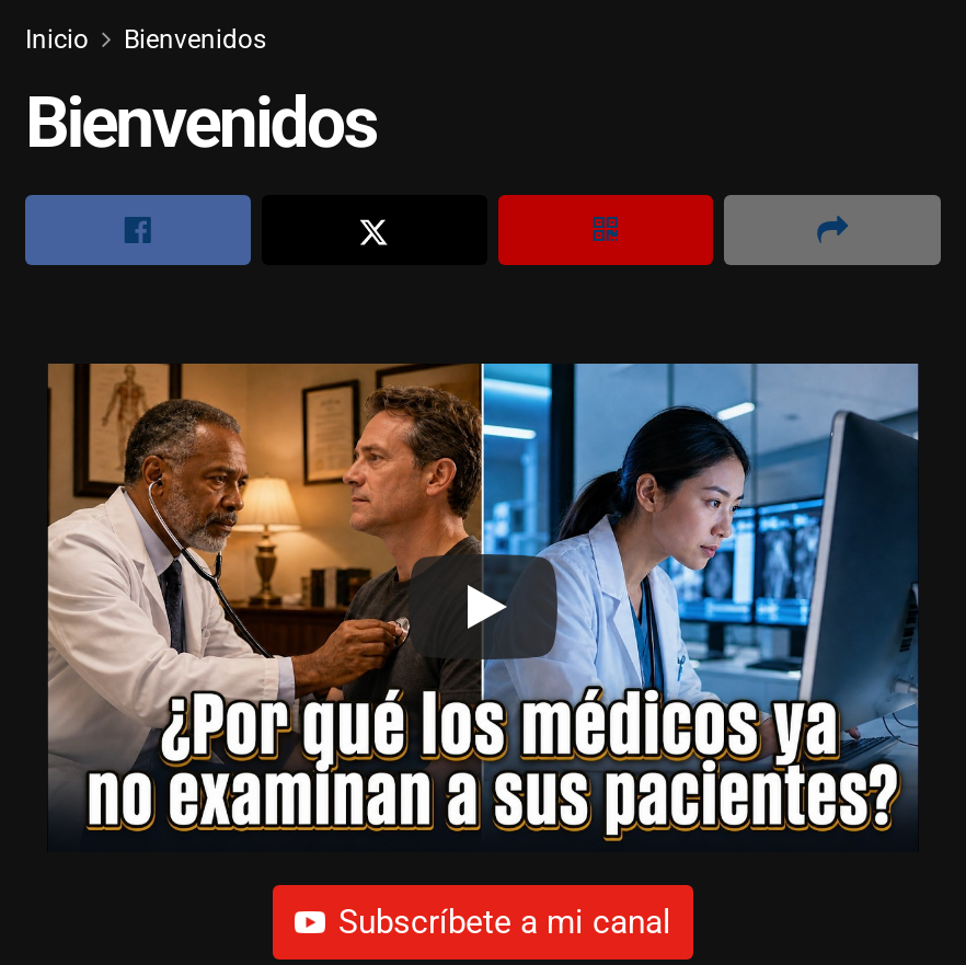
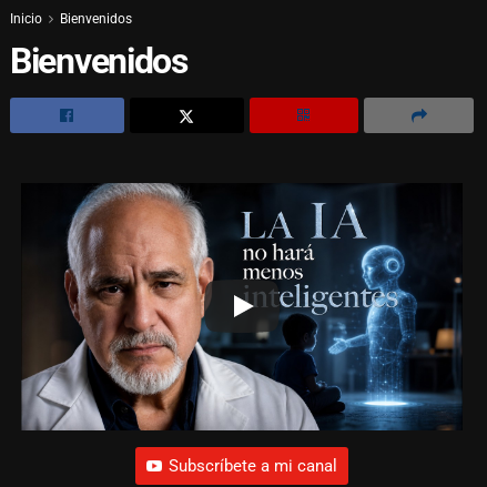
[45,361,921,852] [image] -> [21,182,463,432] [image]

